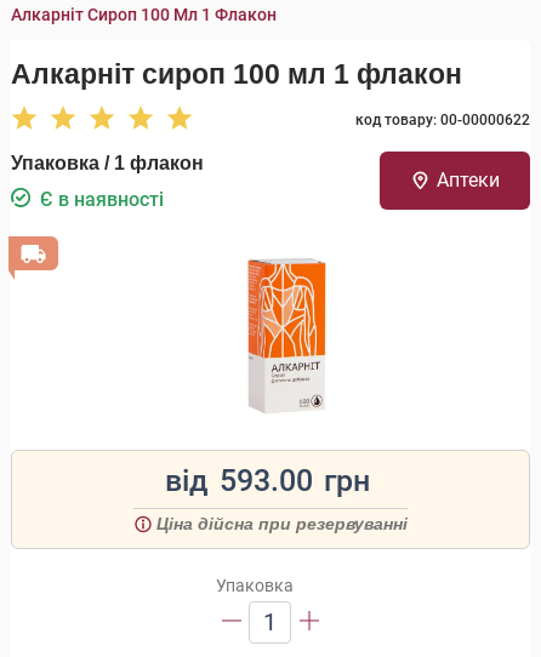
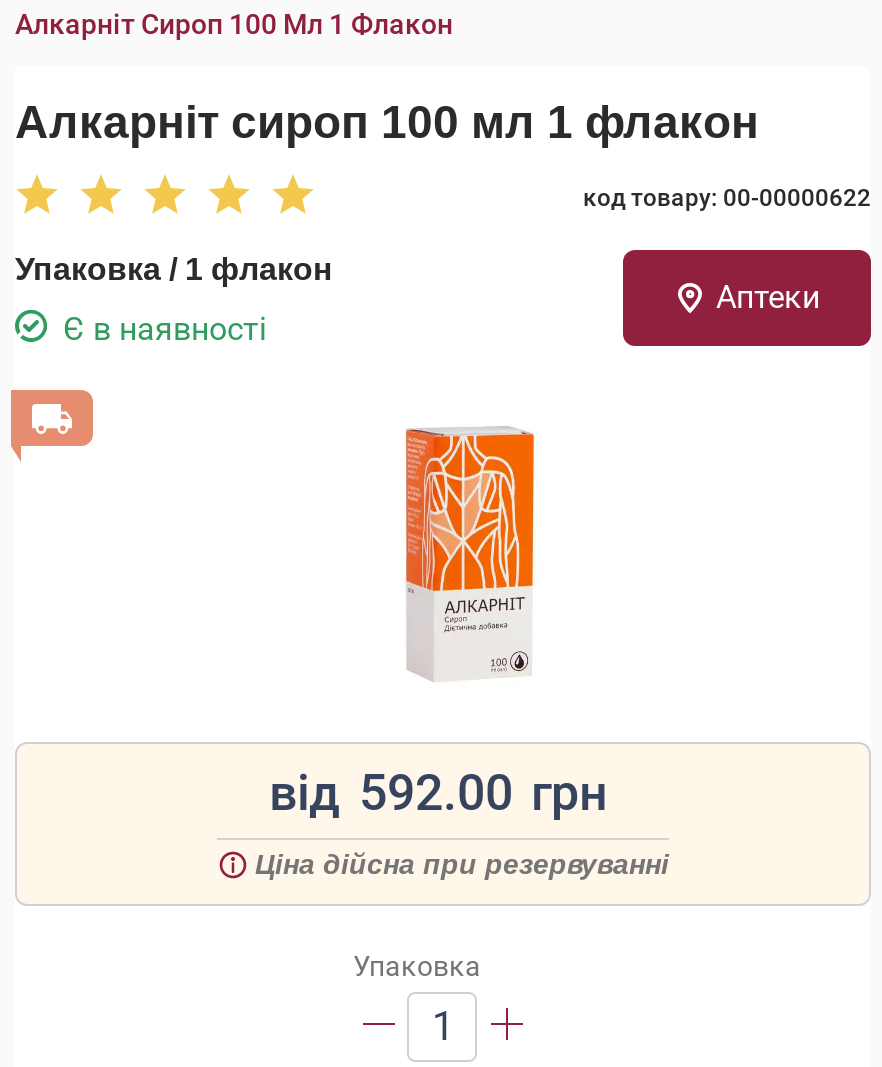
[165,463,370,498] від 593.00 грн -> [269,764,607,822] від 592.00 грн

